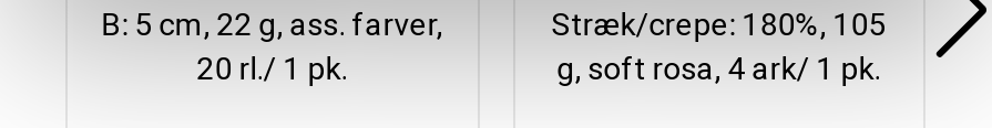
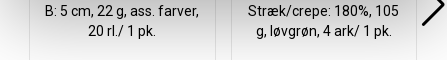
[557,51,881,86] g, soft rosa, 4 ark/ 1 pk. -> [256,23,392,39] g, løvgrøn, 4 ark/ 1 pk.

